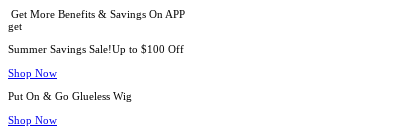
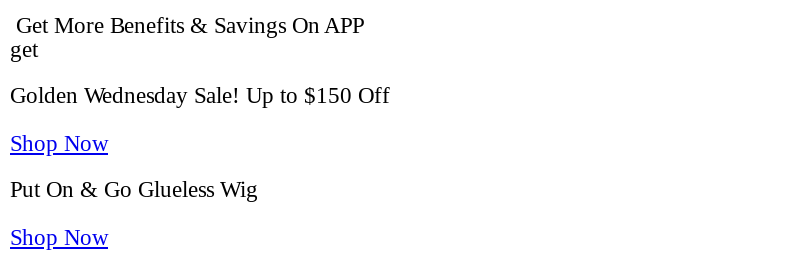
[8,43,184,55] Summer Savings Sale!Up to $100 Off -> [10,84,390,108] Golden Wednesday Sale! Up to $150 Off

